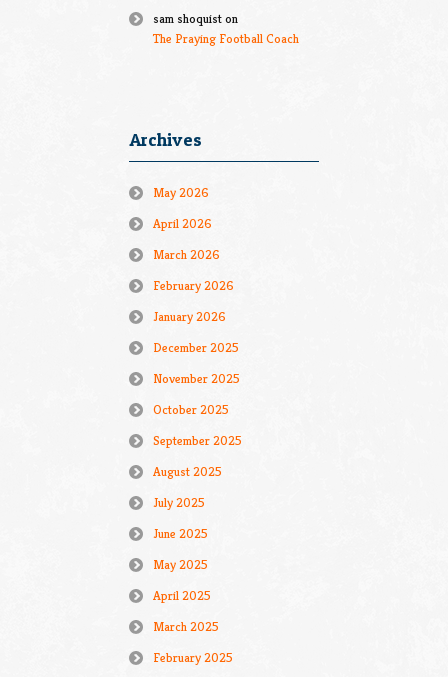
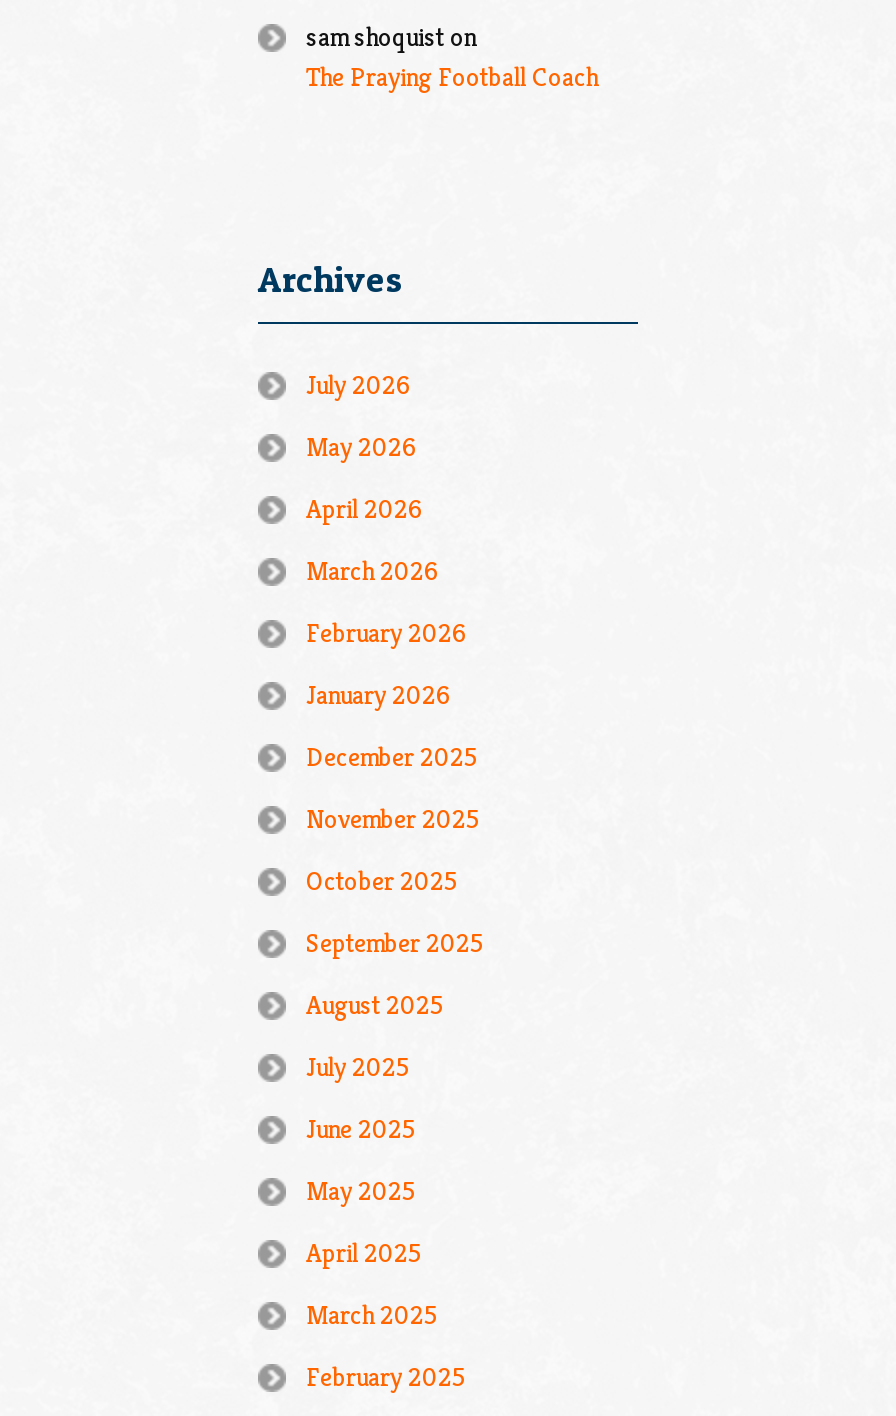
none -> [306,367,412,401] July 2026

